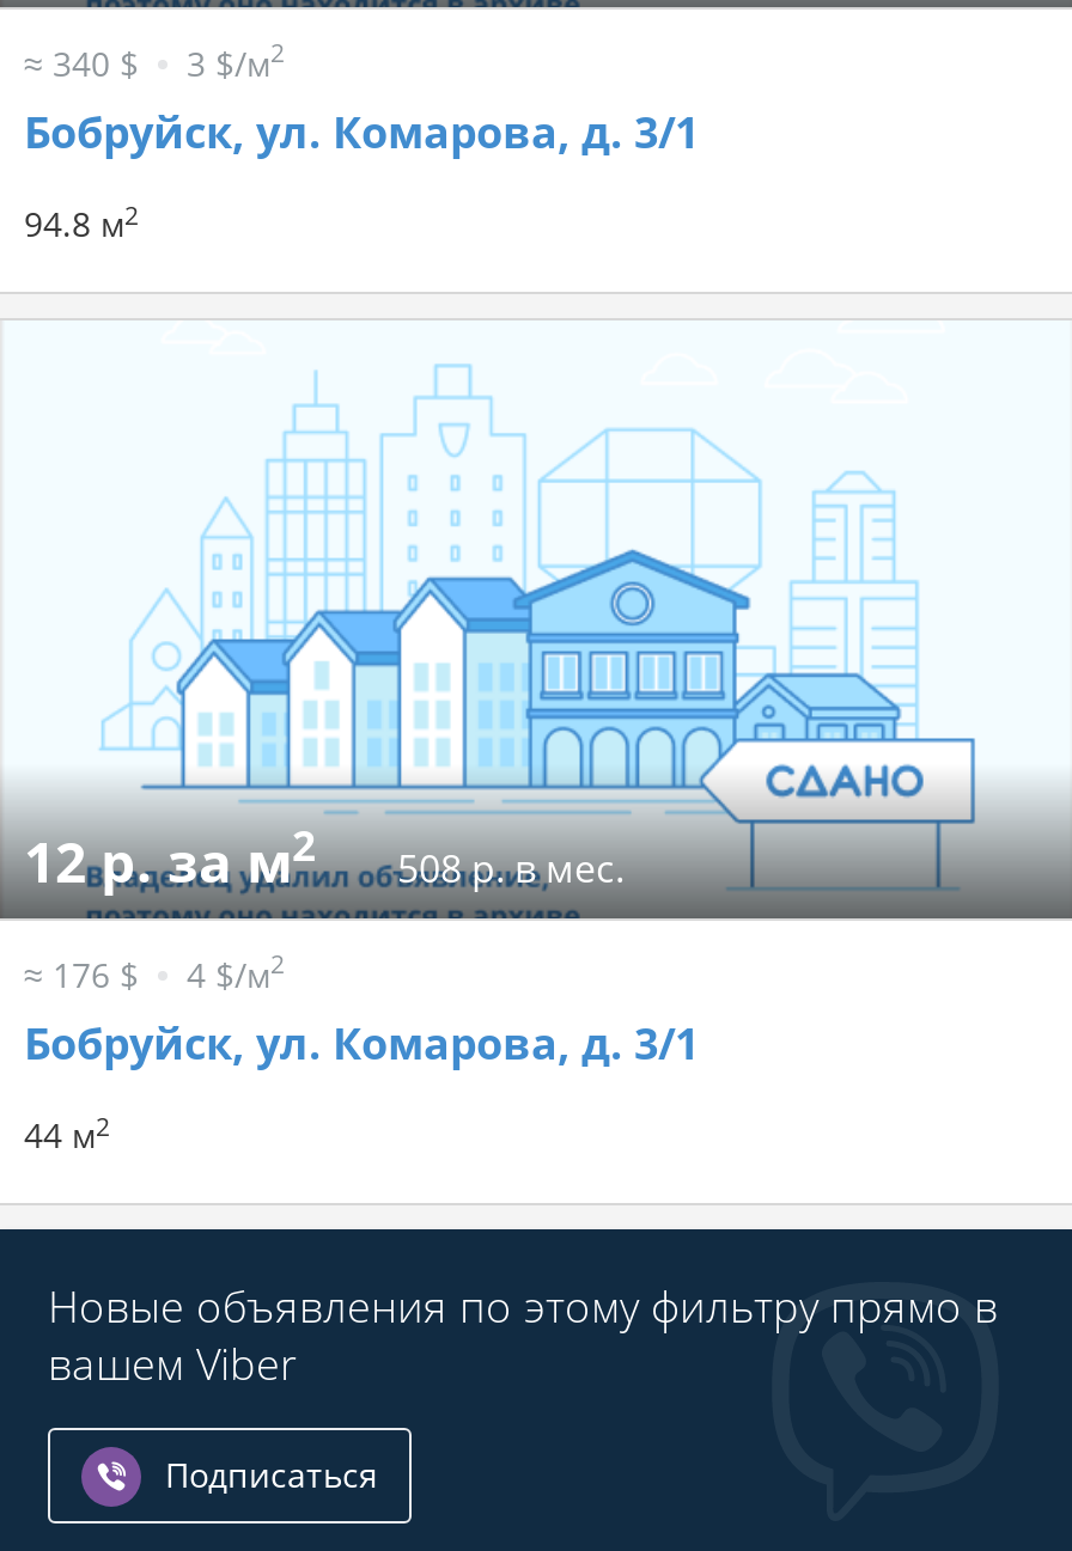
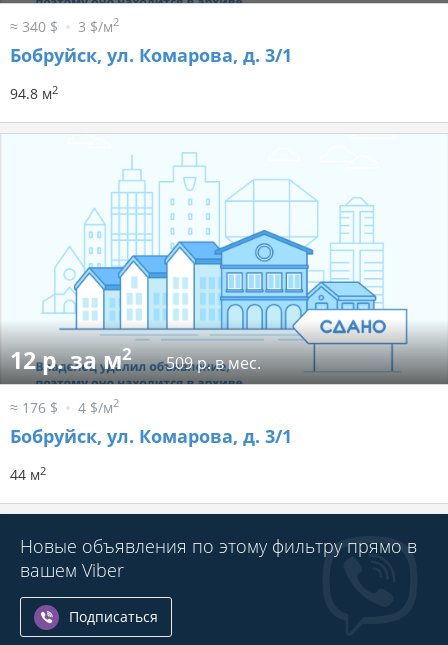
[388,842,625,894] 508 р. в мес. -> [162,352,261,374] 509 р. в мес.

